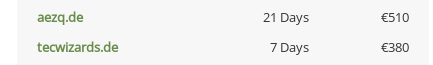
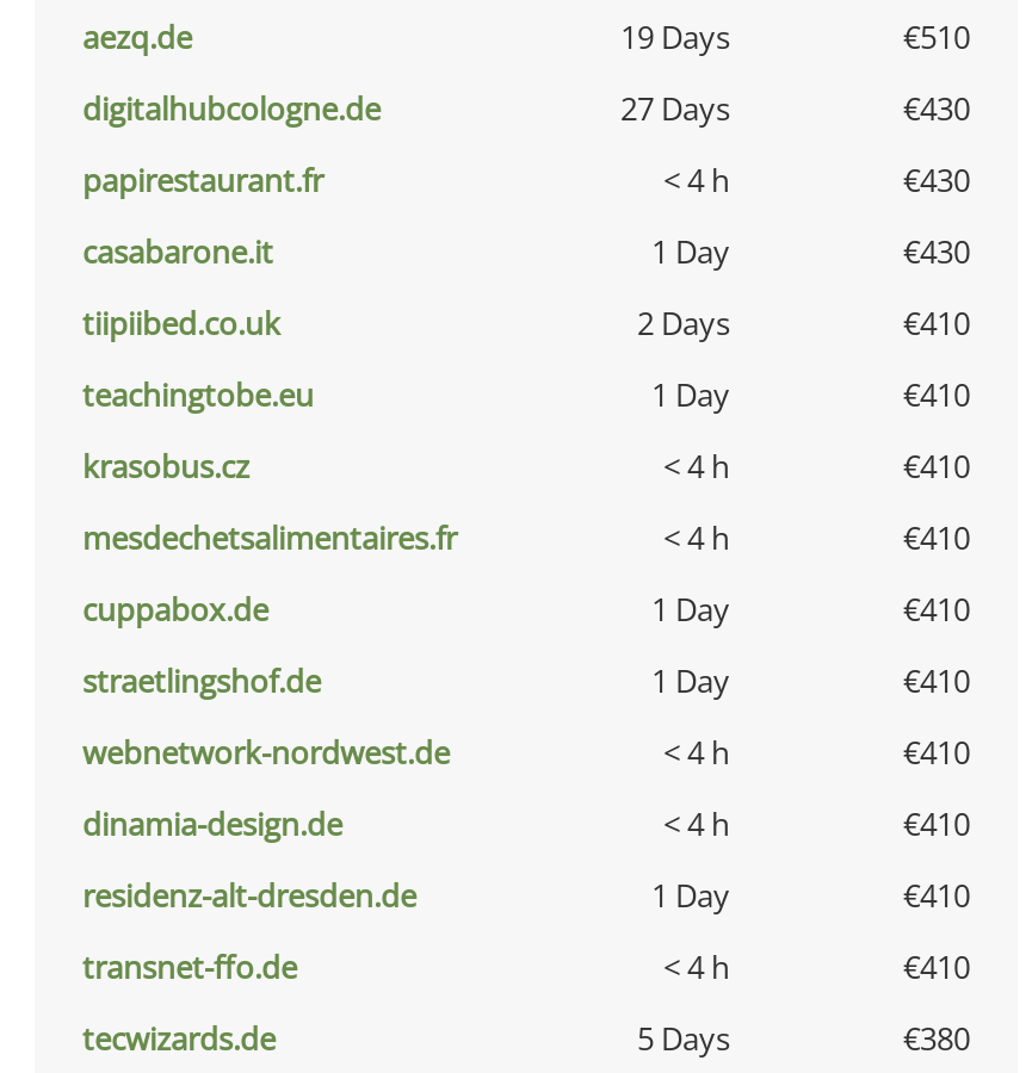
[262,8,308,26] 21 Days -> [620,16,730,59] 19 Days
none -> [82,88,970,989] digitalhubcologne.de | 27 Days | €430 | papirestaurant.fr | < 4 h | €430 | casabarone.it | 1 Day | €430 | tiipiibed.co.uk | 2 Days | €410 | teachingtobe.eu | 1 Day | €410 | krasobus.cz | < 4 h | €410 | mesdechetsalimentaires.fr | < 4 h | €410 | cuppabox.de | 1 Day | €410 | straetlingshof.de | 1 Day | €410 | webnetwork-nordwest.de | < 4 h | €410 | dinamia-design.de | < 4 h | €410 | residenz-alt-dresden.de | 1 Day | €410 | transnet-ffo.de | < 4 h | €410
[269,38,308,56] 7 Days -> [637,1017,730,1060] 5 Days

